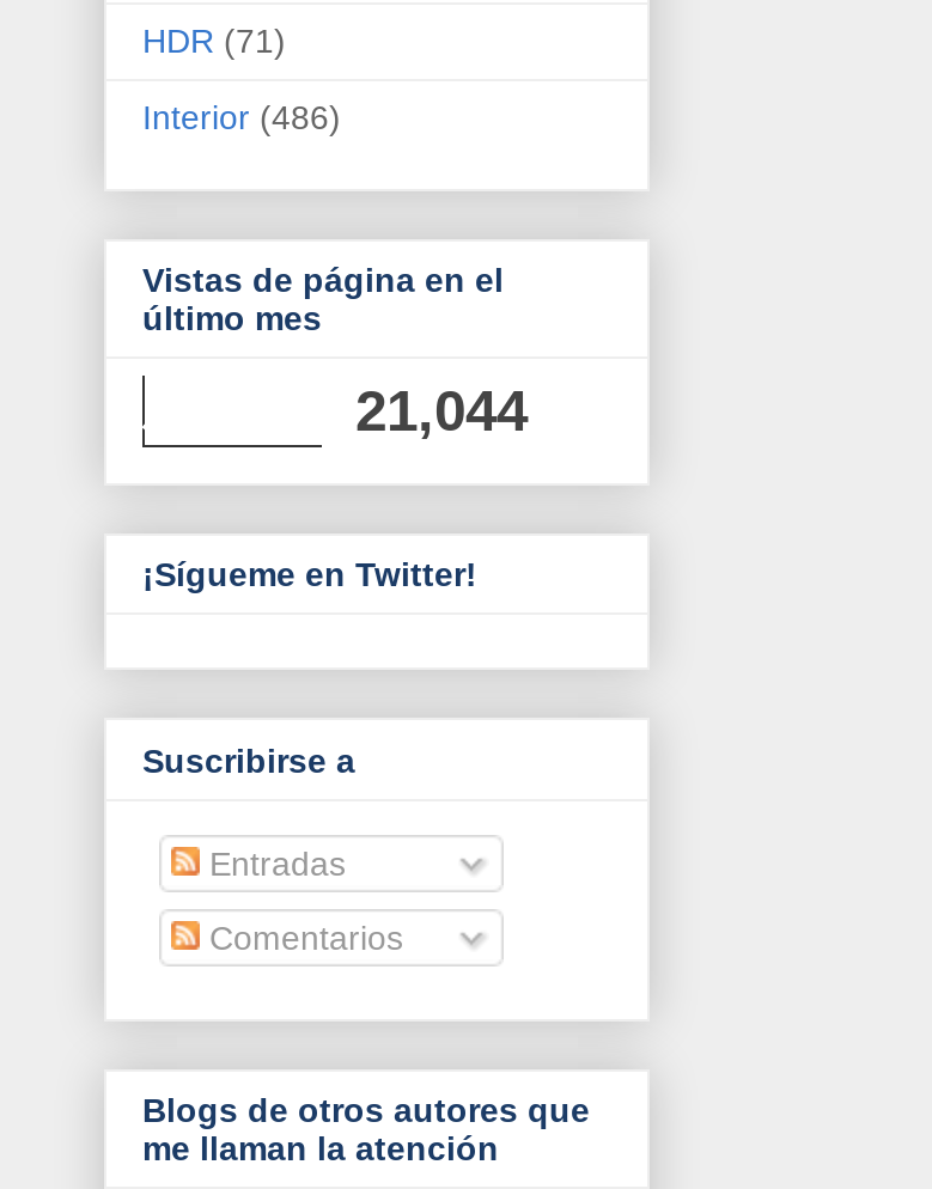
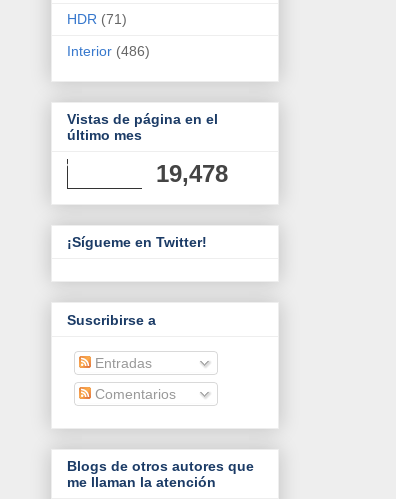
[355,378,528,443] 21,044 -> [156,160,228,187] 19,478

